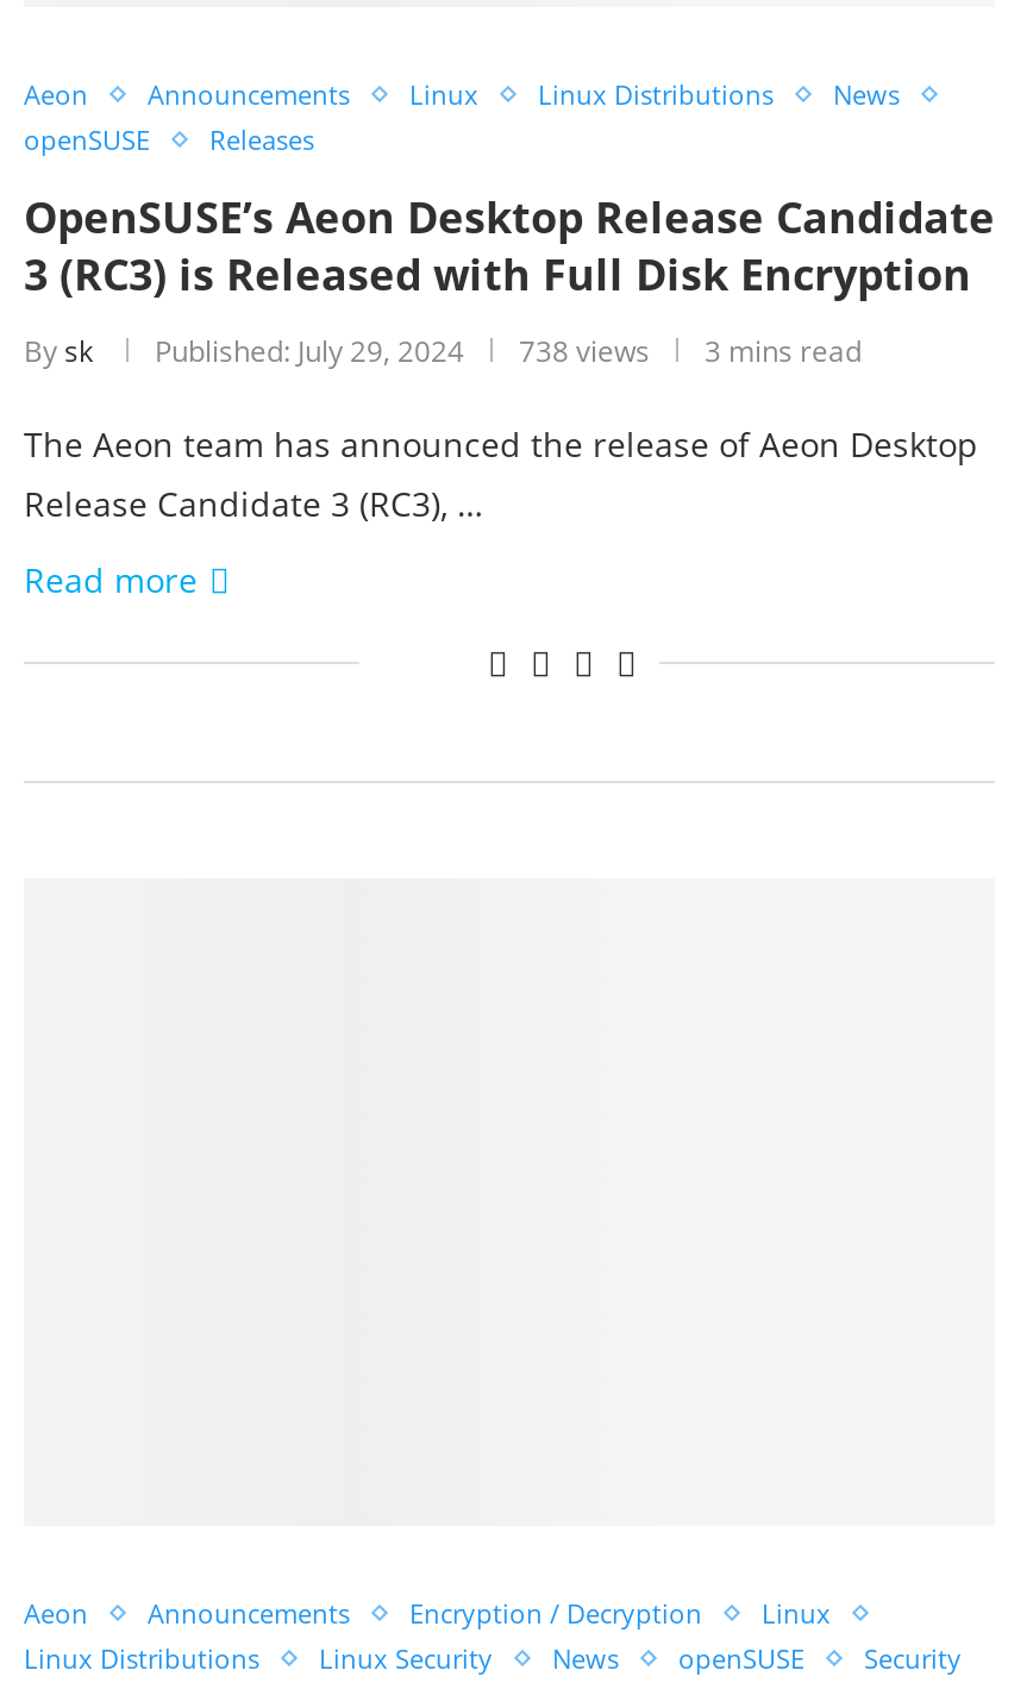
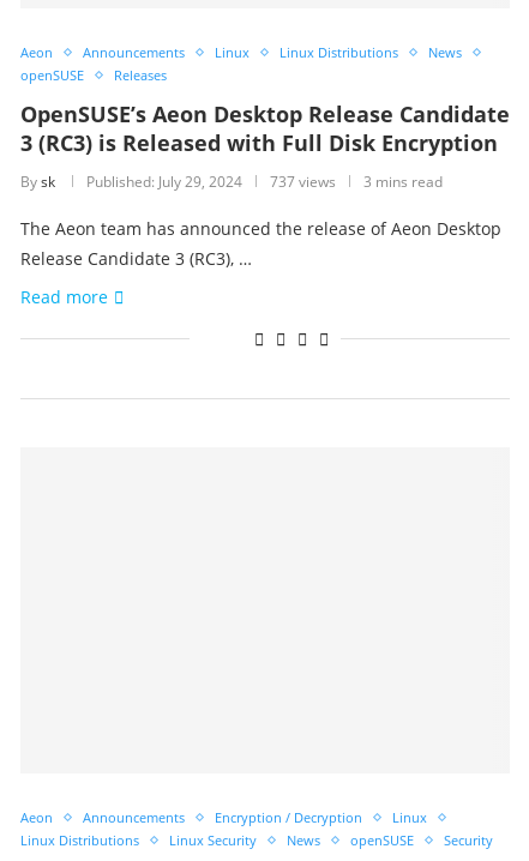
[24,331,862,371] By sk Published: July 29, 2024 738 views 3 mins read -> [20,171,443,192] By sk Published: July 29, 2024 737 views 3 mins read

